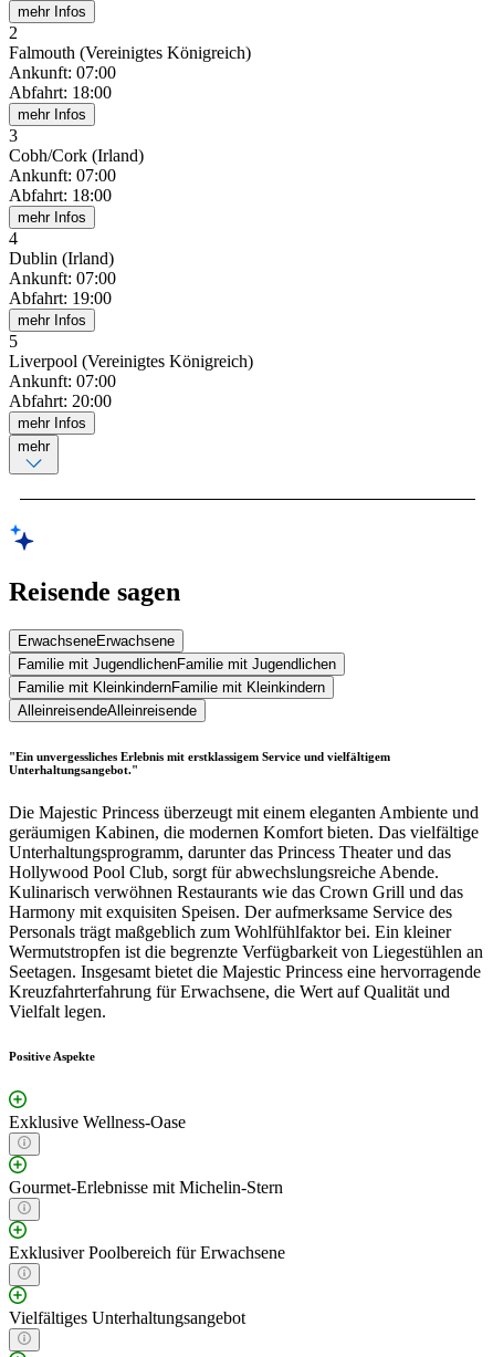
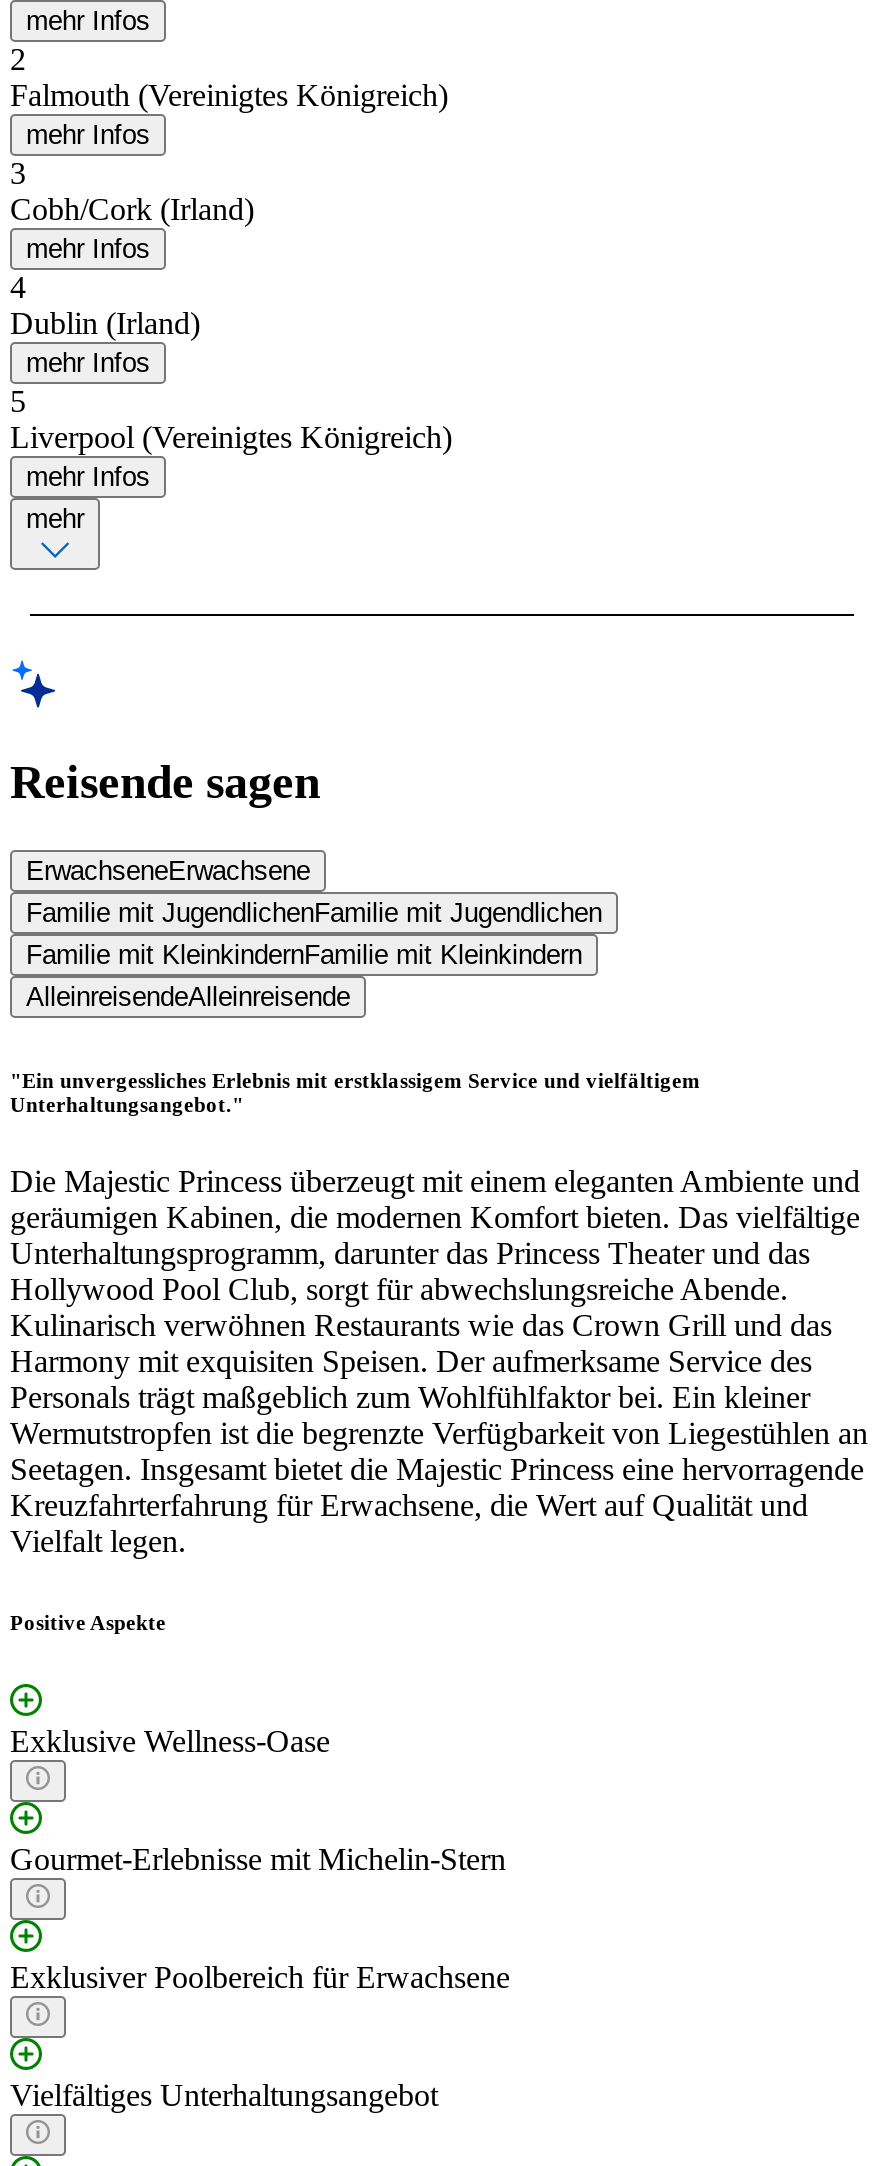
[9,63,116,101] Ankunft: 07:00 | Abfahrt: 18:00 -> none
[9,166,116,204] Ankunft: 07:00 | Abfahrt: 18:00 -> none
[9,268,116,307] Ankunft: 07:00 | Abfahrt: 19:00 -> none
[9,371,116,410] Ankunft: 07:00 | Abfahrt: 20:00 -> none

